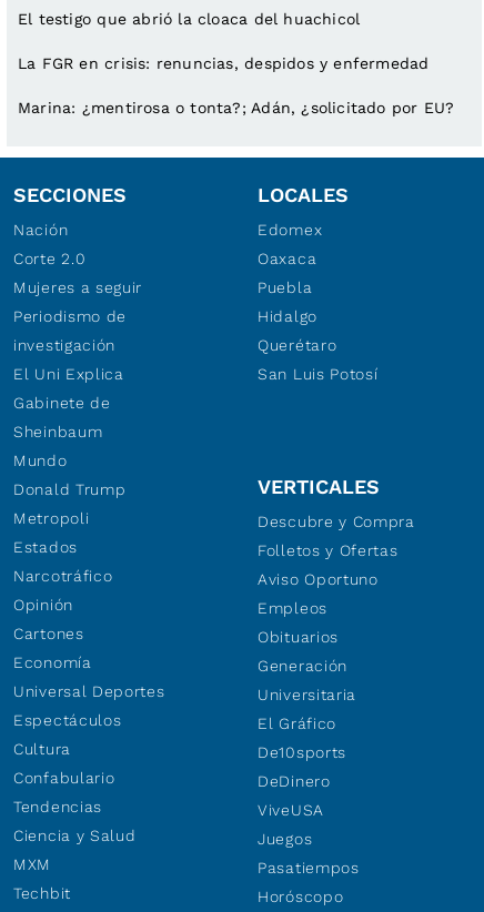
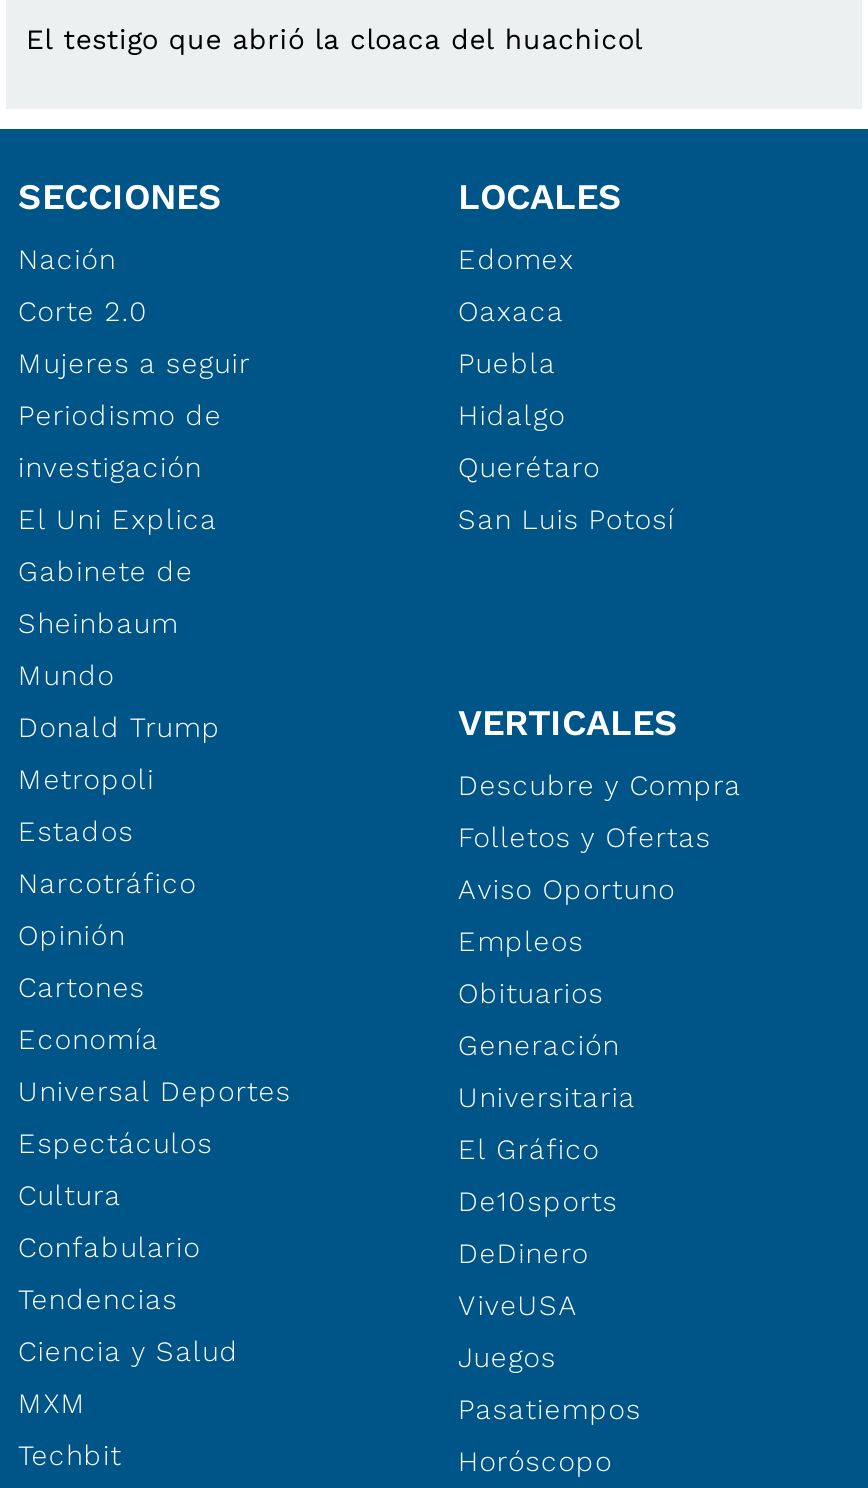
[18,55,454,117] La FGR en crisis: renuncias, despidos y enfermedad | Marina: ¿mentirosa o tonta?; Adán, ¿solicitado por EU? -> none

